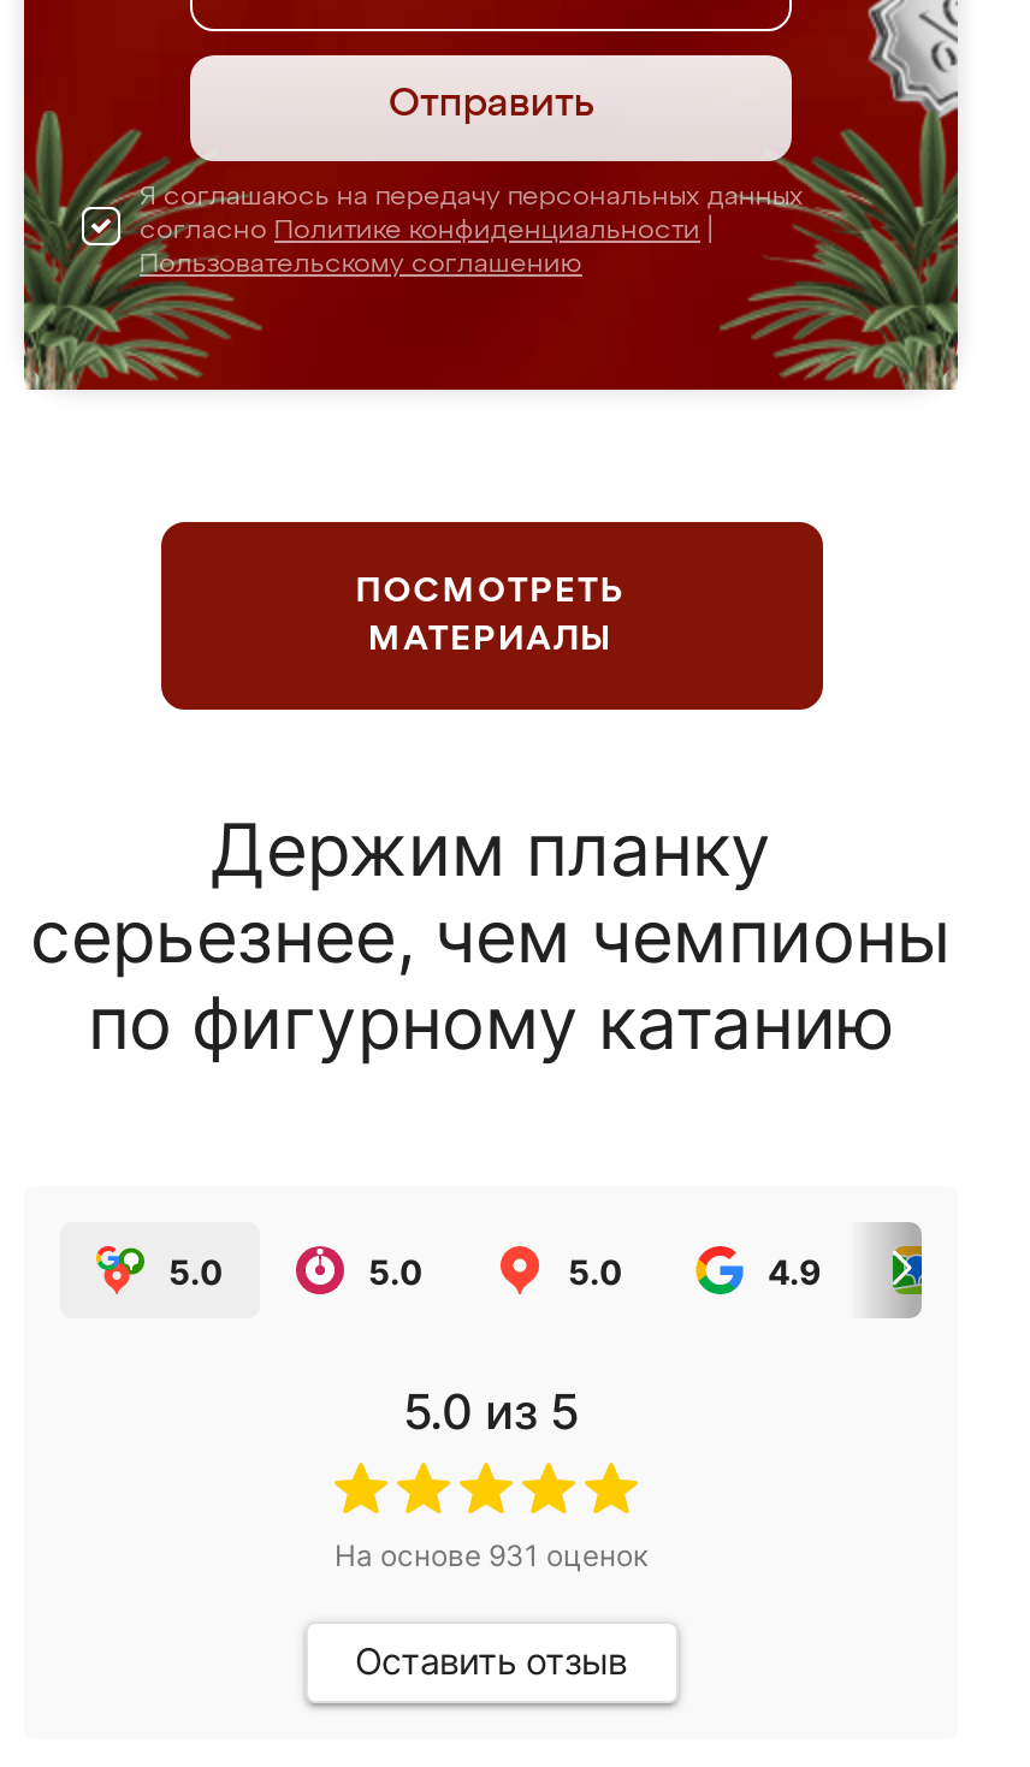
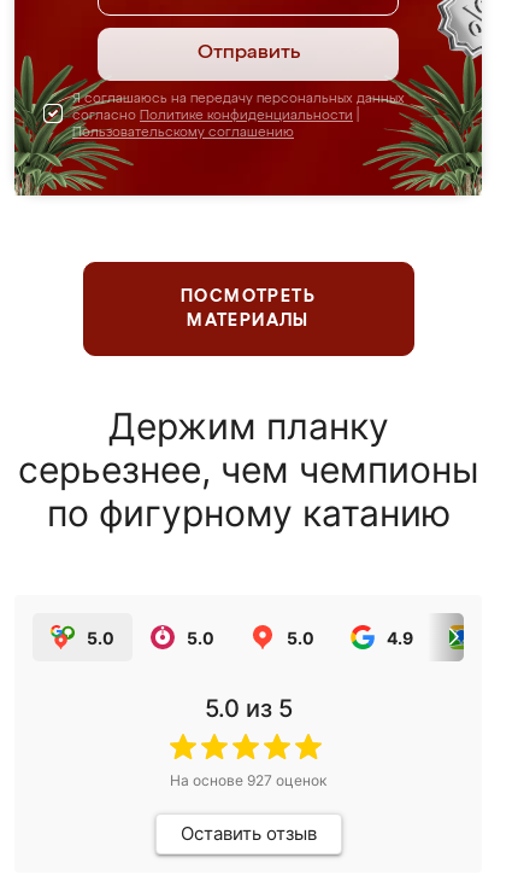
[335,1537,647,1573] На основе 931 оценок -> [170,771,326,789] На основе 927 оценок

